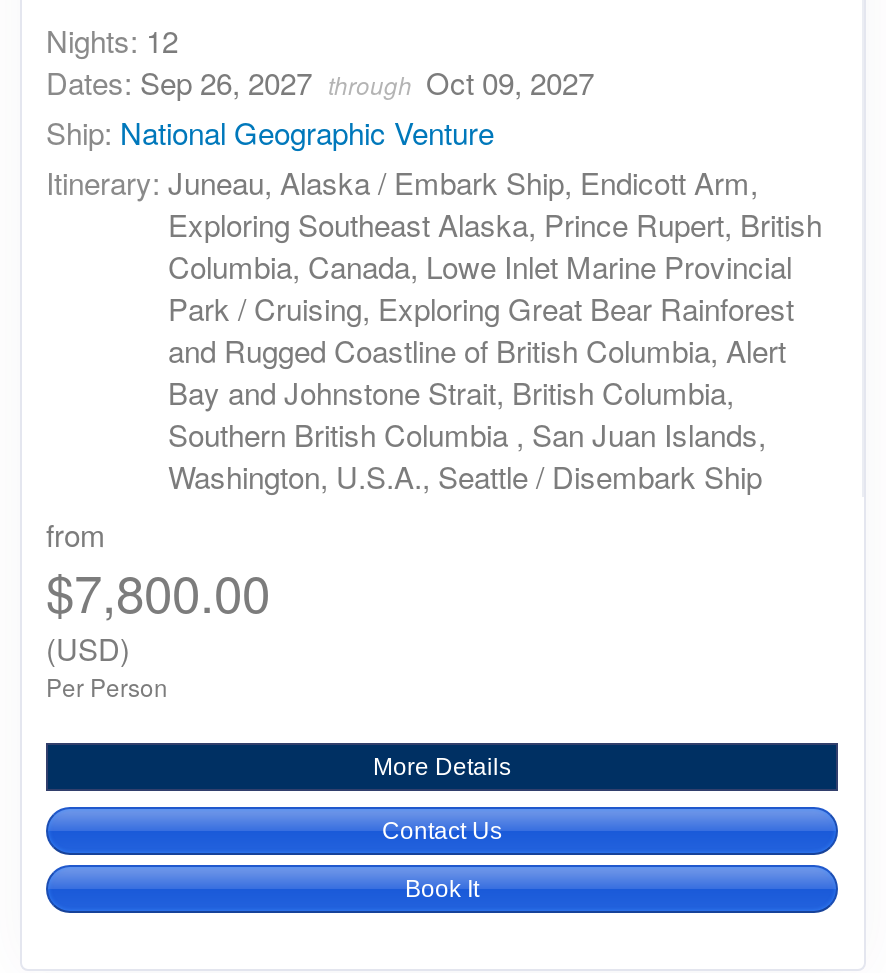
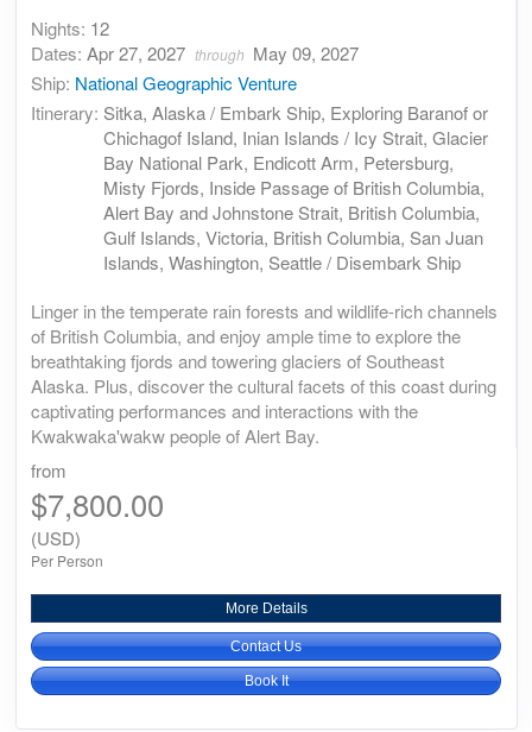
[46,61,594,103] Dates: Sep 26, 2027 through Oct 09, 2027 -> [31,41,359,65] Dates: Apr 27, 2027 through May 09, 2027
[46,161,822,497] Itinerary: Juneau, Alaska / Embark Ship, Endicott Arm, | Exploring Southeast Alaska, Prince Rupert, British | Columbia, Canada, Lowe Inlet Marine Provincial | Park / Cruising, Exploring Great Bear Rainforest | and Rugged Coastline of British Columbia, Alert | Bay and Johnstone Strait, British Columbia, | Southern British Columbia , San Juan Islands, | Washington, U.S.A., Seattle / Disembark Ship -> [31,100,498,448] Itinerary: Sitka, Alaska / Embark Ship, Exploring Baranof or | Chichagof Island, Inian Islands / Icy Strait, Glacier | Bay National Park, Endicott Arm, Petersburg, | Misty Fjords, Inside Passage of British Columbia, | Alert Bay and Johnstone Strait, British Columbia, | Gulf Islands, Victoria, British Columbia, San Juan | Islands, Washington, Seattle / Disembark Ship | Linger in the temperate rain forests and wildlife-rich channels | of British Columbia, and enjoy ample time to explore the | breathtaking fjords and towering glaciers of Southeast | Alaska. Plus, discover the cultural facets of this coast during | captivating performances and interactions with the | Kwakwaka'wakw people of Alert Bay.

